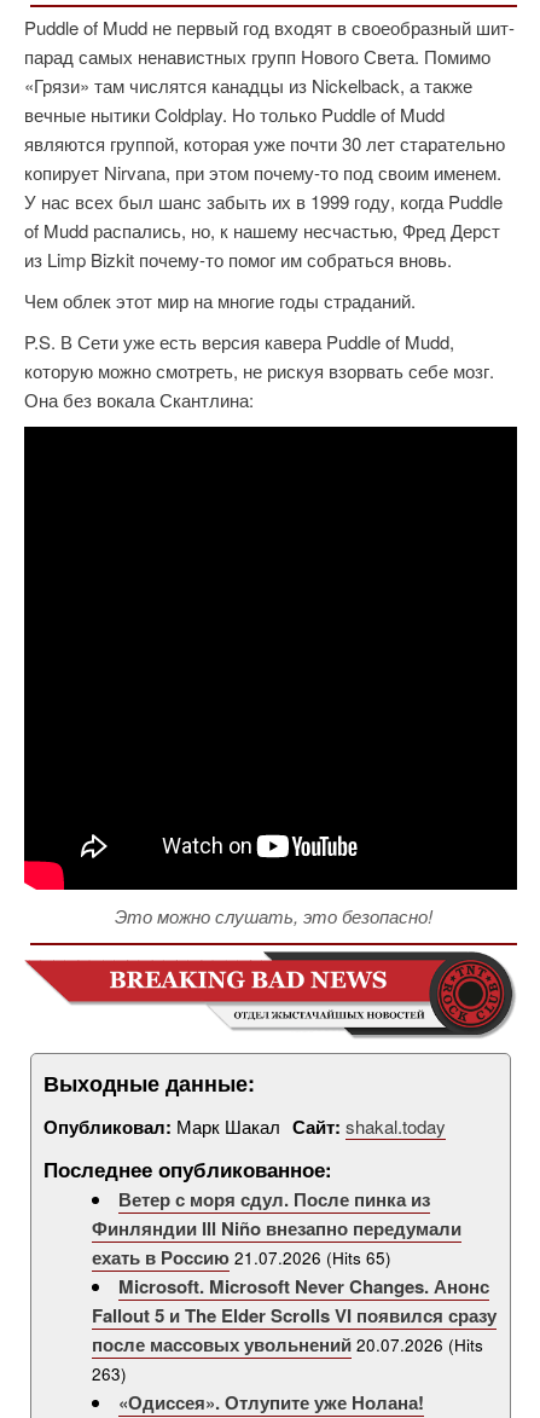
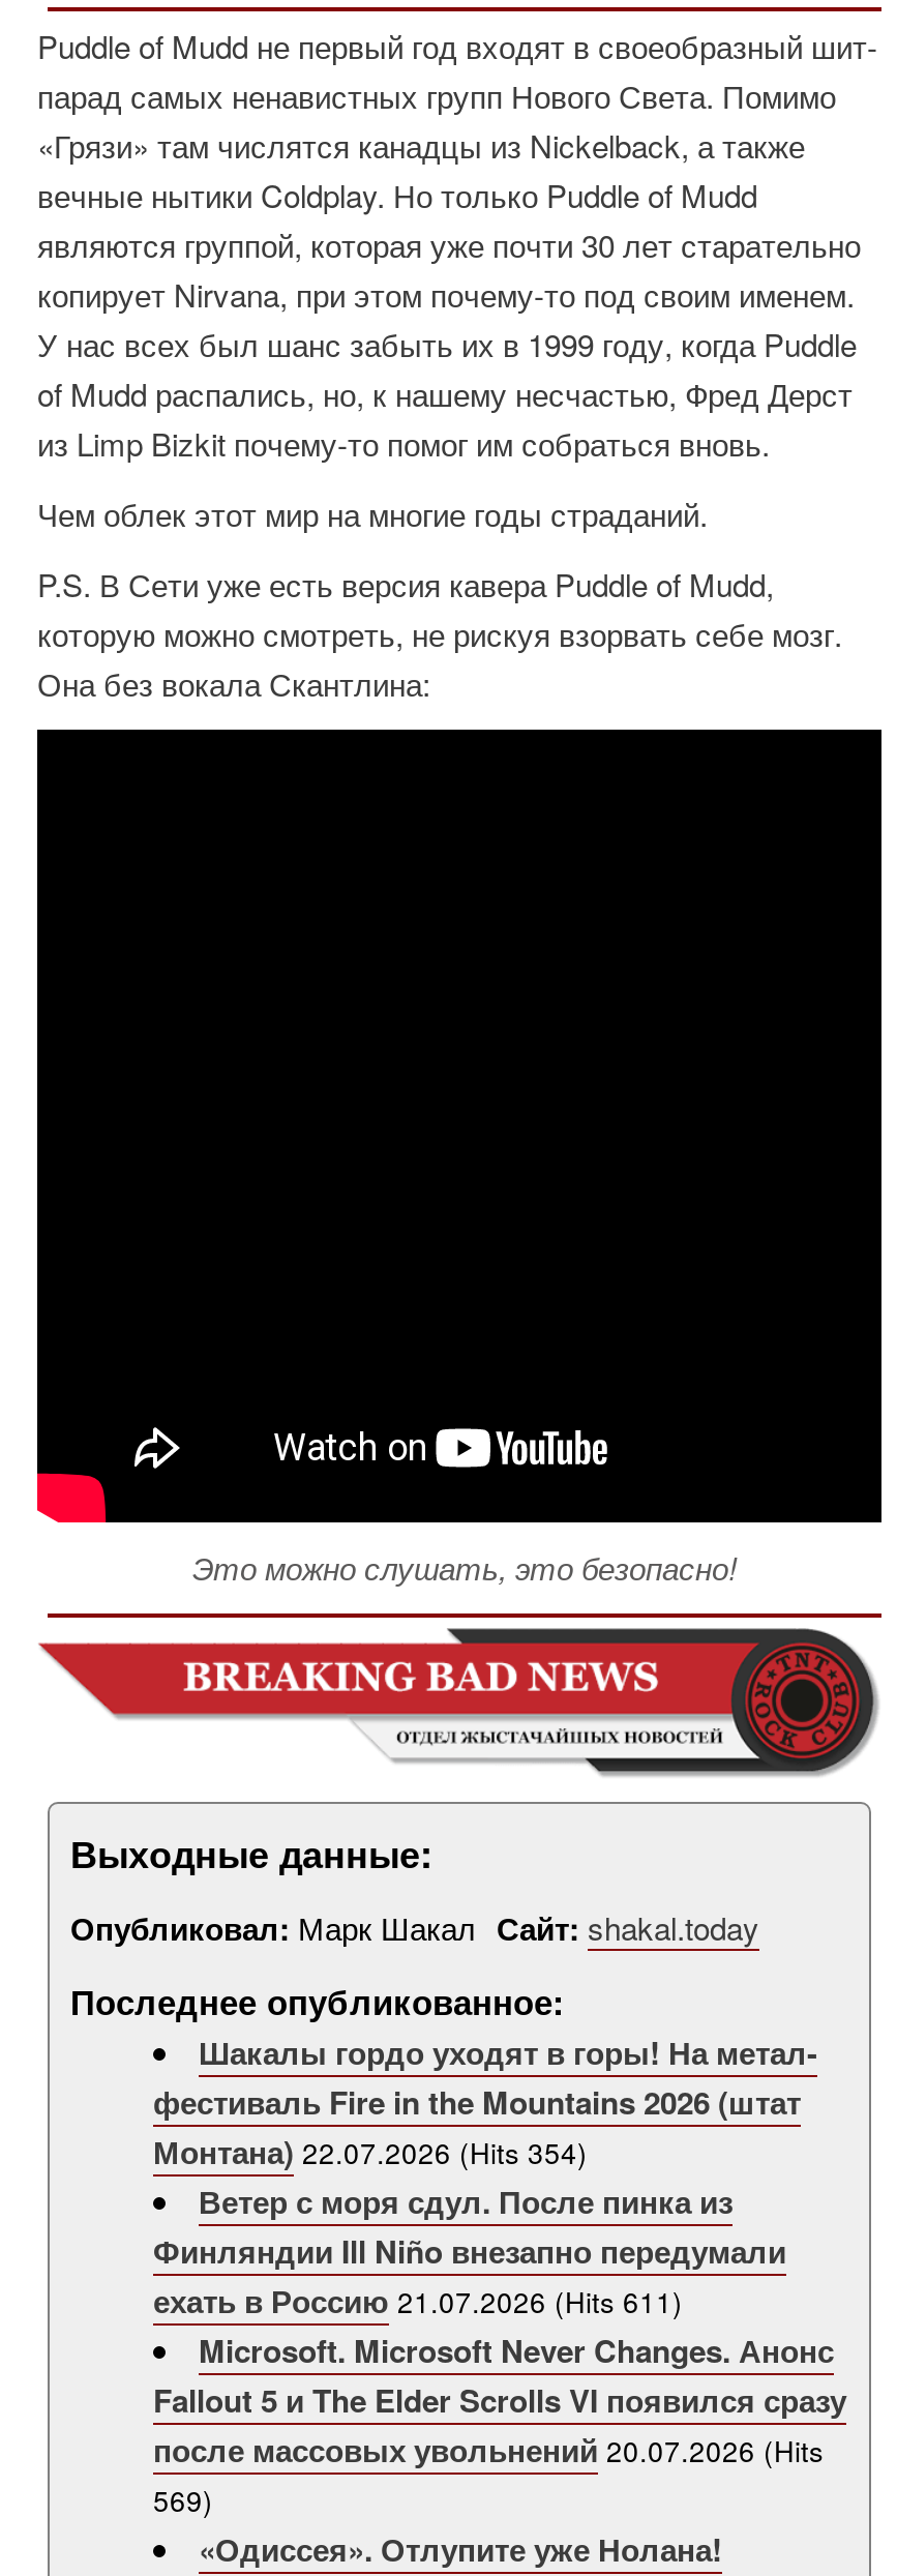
none -> [153,2029,817,2173] Шакалы гордо уходят в горы! На метал- | фестиваль Fire in the Mountains 2026 (штат | Монтана) 22.07.2026 (Hits 354)
[92,1243,391,1270] ехать в Россию 21.07.2026 (Hits 65) -> [153,2277,683,2322] ехать в Россию 21.07.2026 (Hits 611)
[92,1362,127,1385] 263) -> [153,2480,213,2519] 569)

